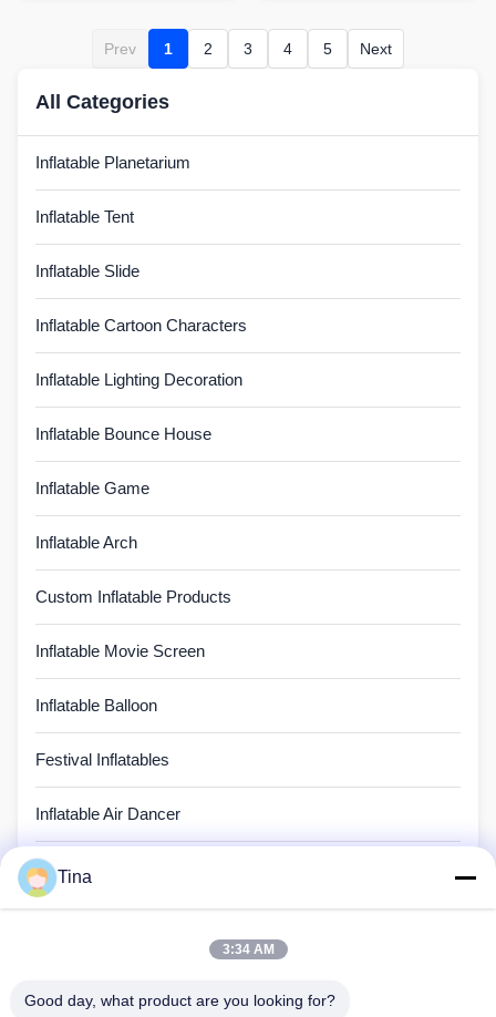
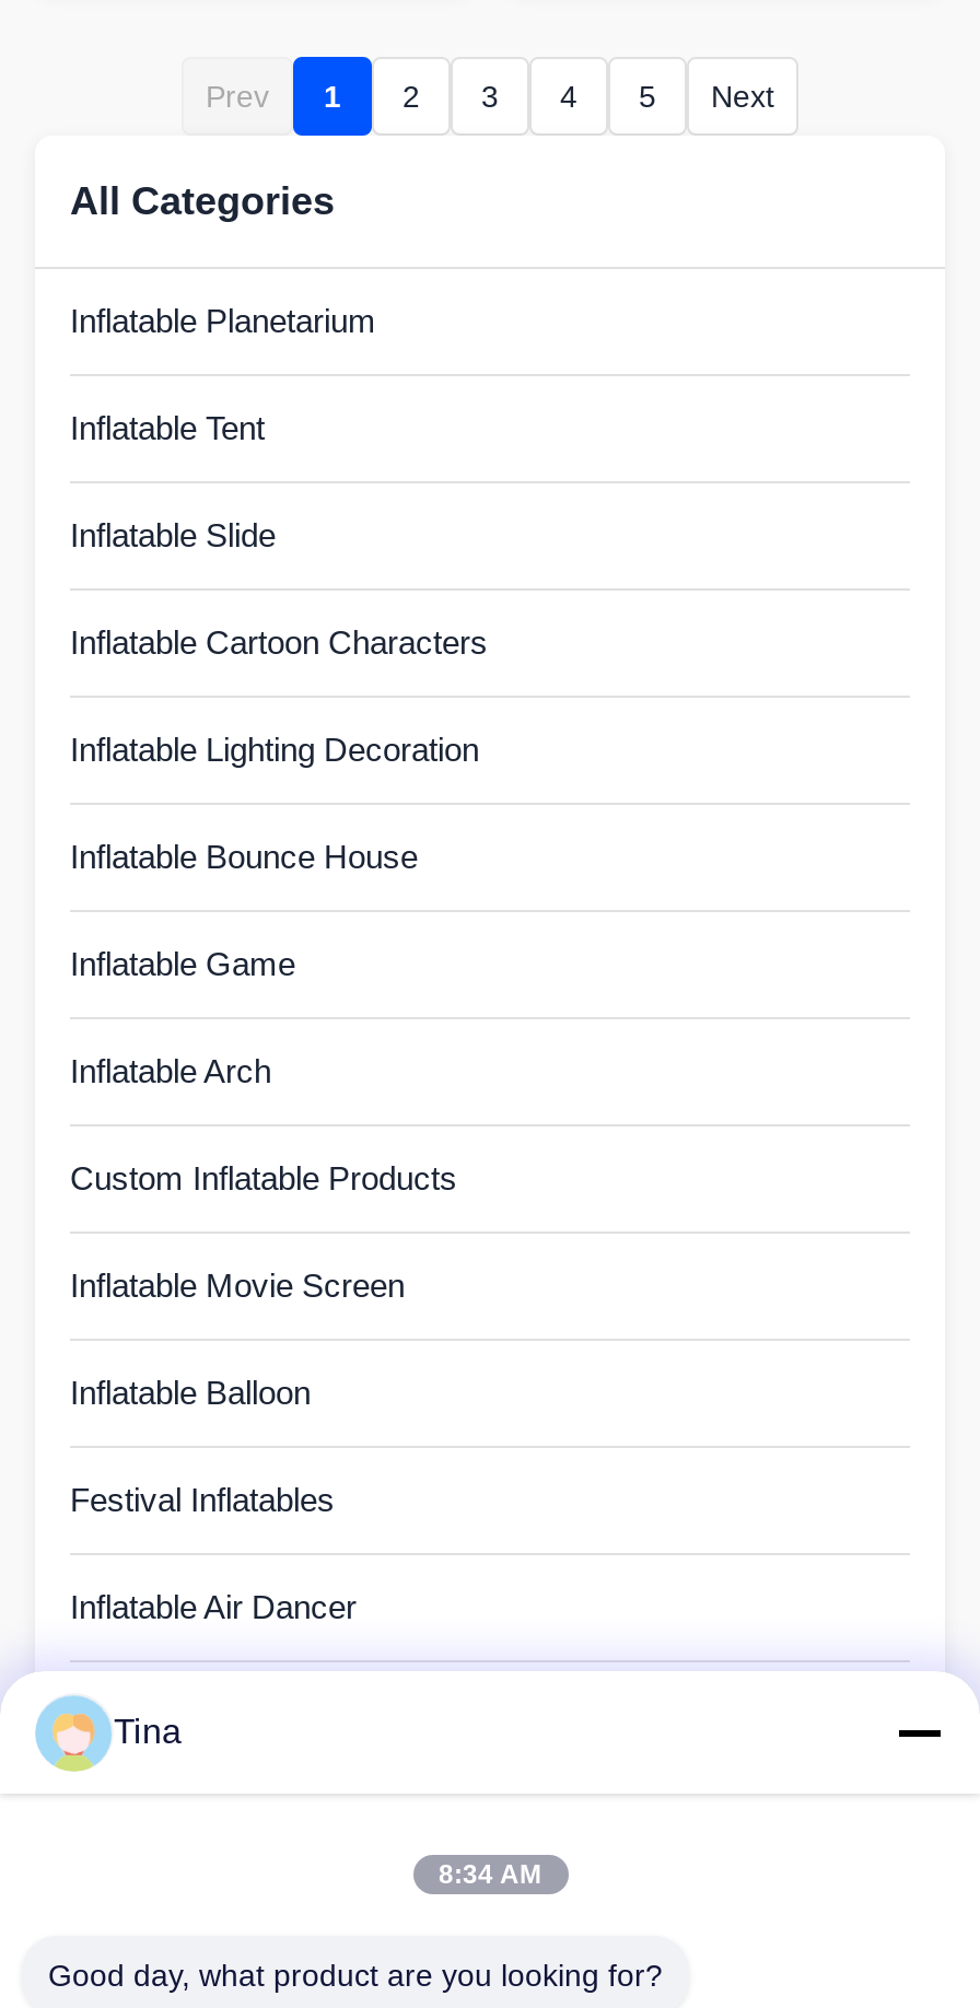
[222,942,274,957] 3:34 AM -> [439,1859,541,1890] 8:34 AM

